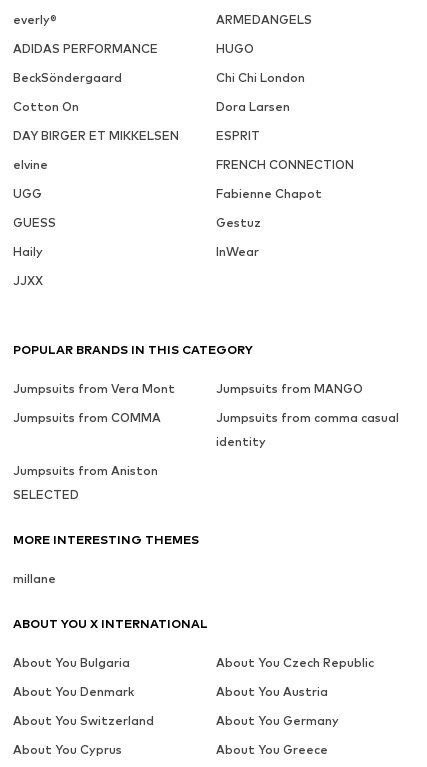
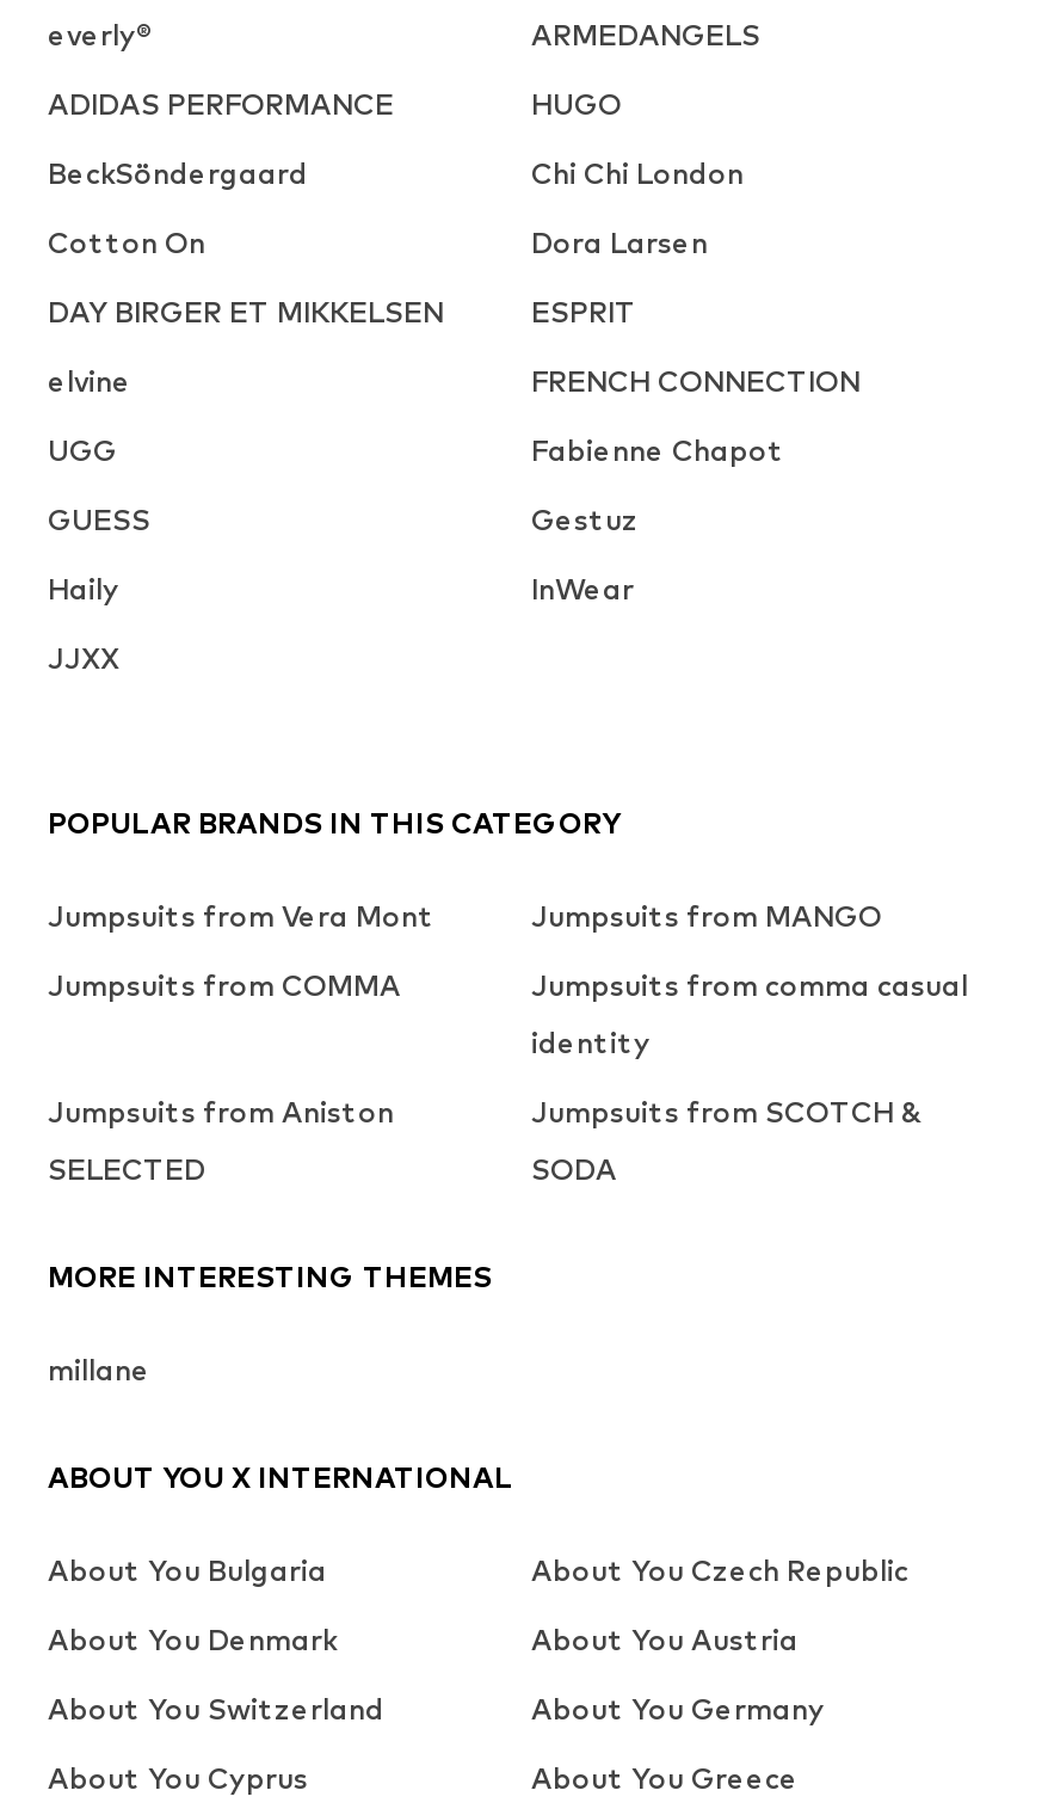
none -> [531,1093,923,1186] Jumpsuits from SCOTCH & | SODA

